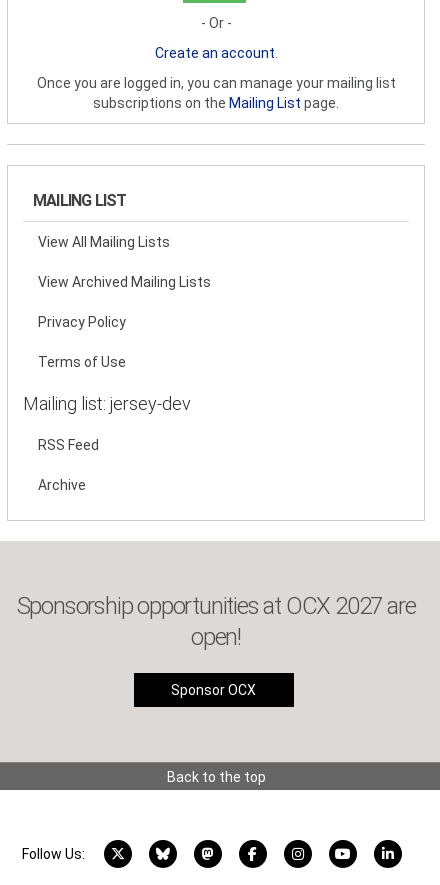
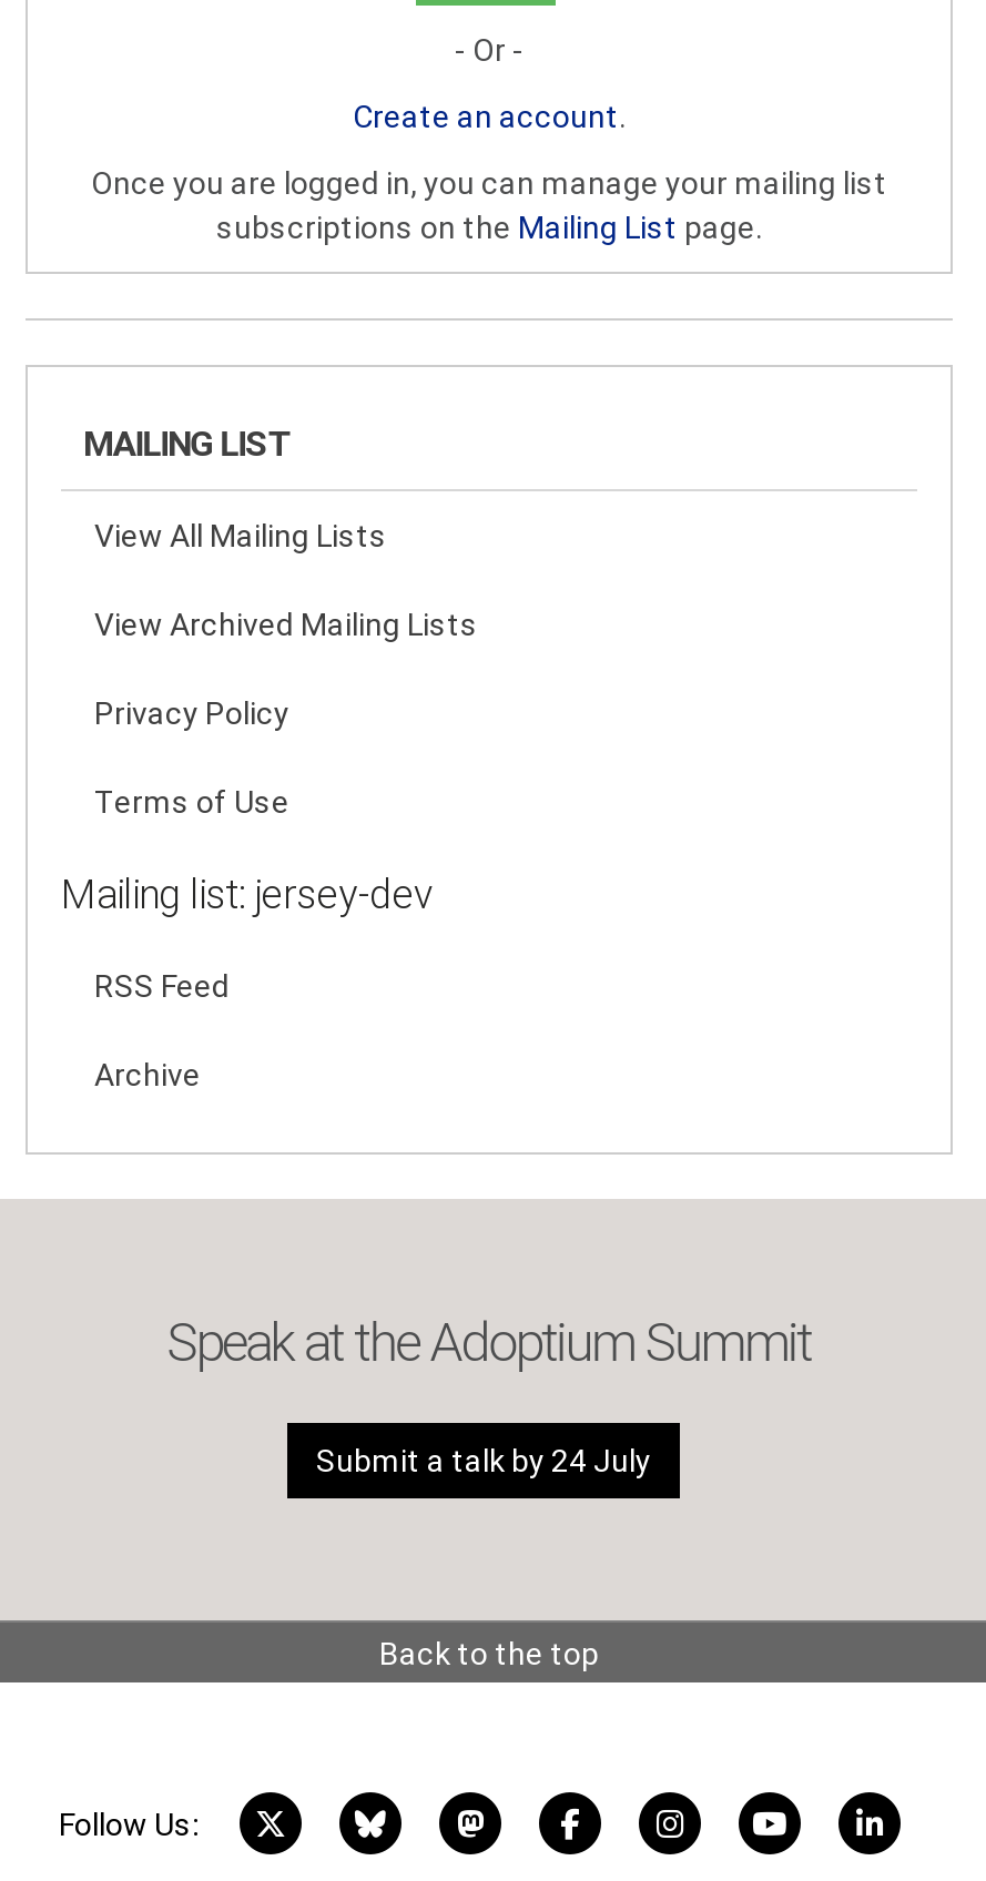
[17,592,415,651] Sponsorship opportunities at OCX 2027 are | open! -> [167,1312,811,1374] Speak at the Adoptium Summit
[171,682,256,698] Sponsor OCX -> [316,1443,651,1478] Submit a talk by 24 July

